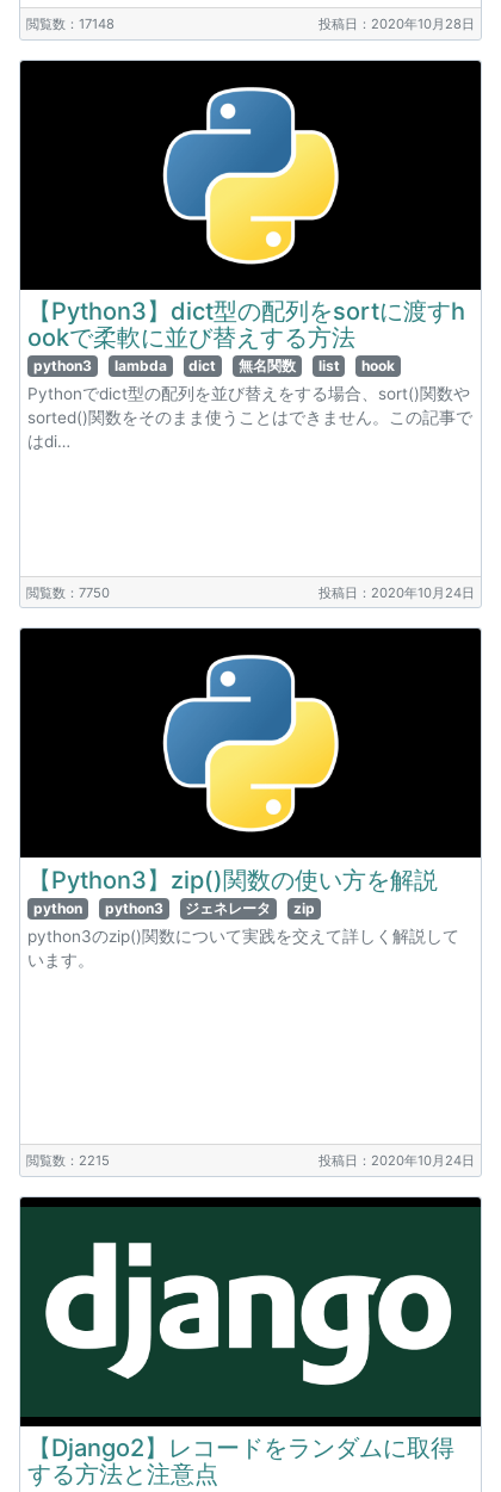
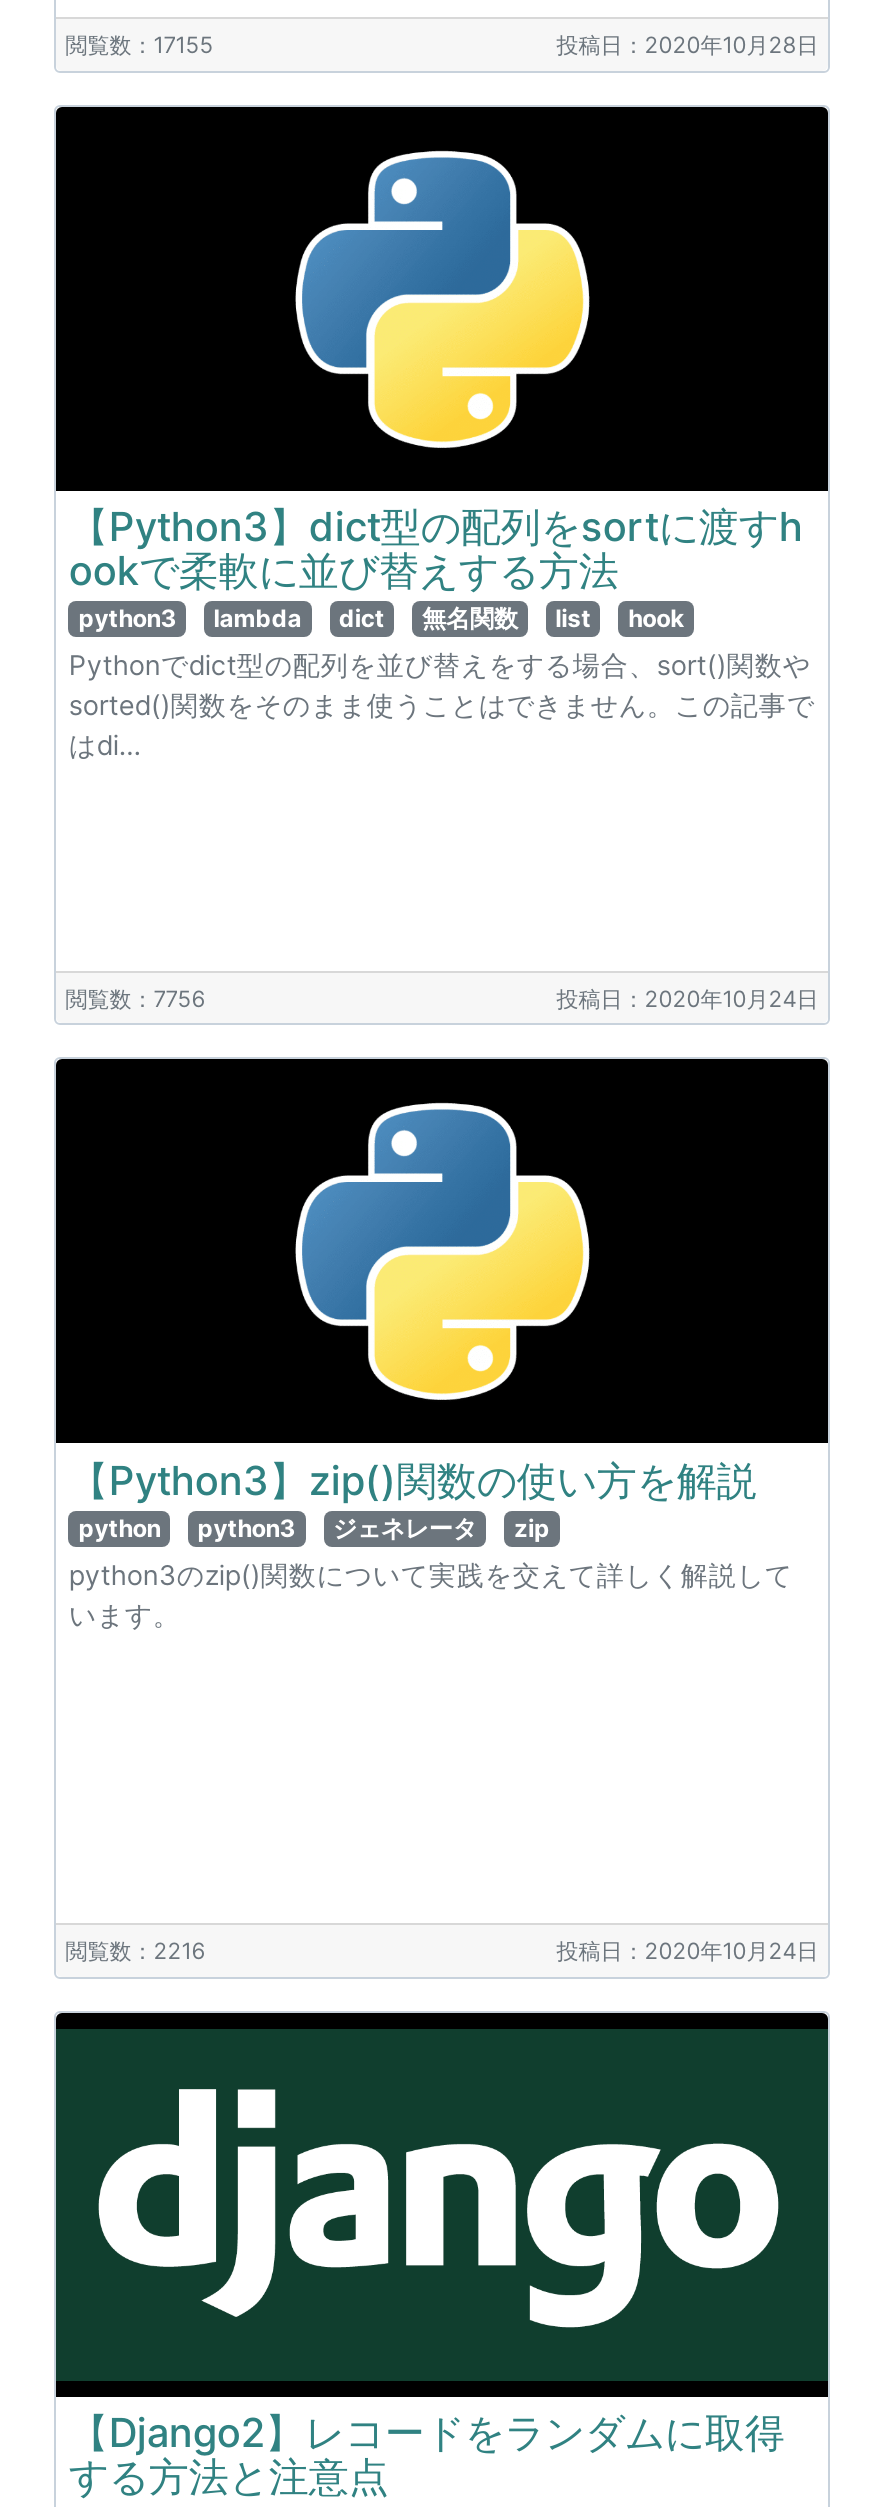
[26,16,114,32] 閲覧数：17148 -> [66,31,214,59] 閲覧数：17155
[26,584,110,600] 閲覧数：7750 -> [66,984,206,1012] 閲覧数：7756
[26,1152,110,1169] 閲覧数：2215 -> [66,1937,206,1965] 閲覧数：2216

